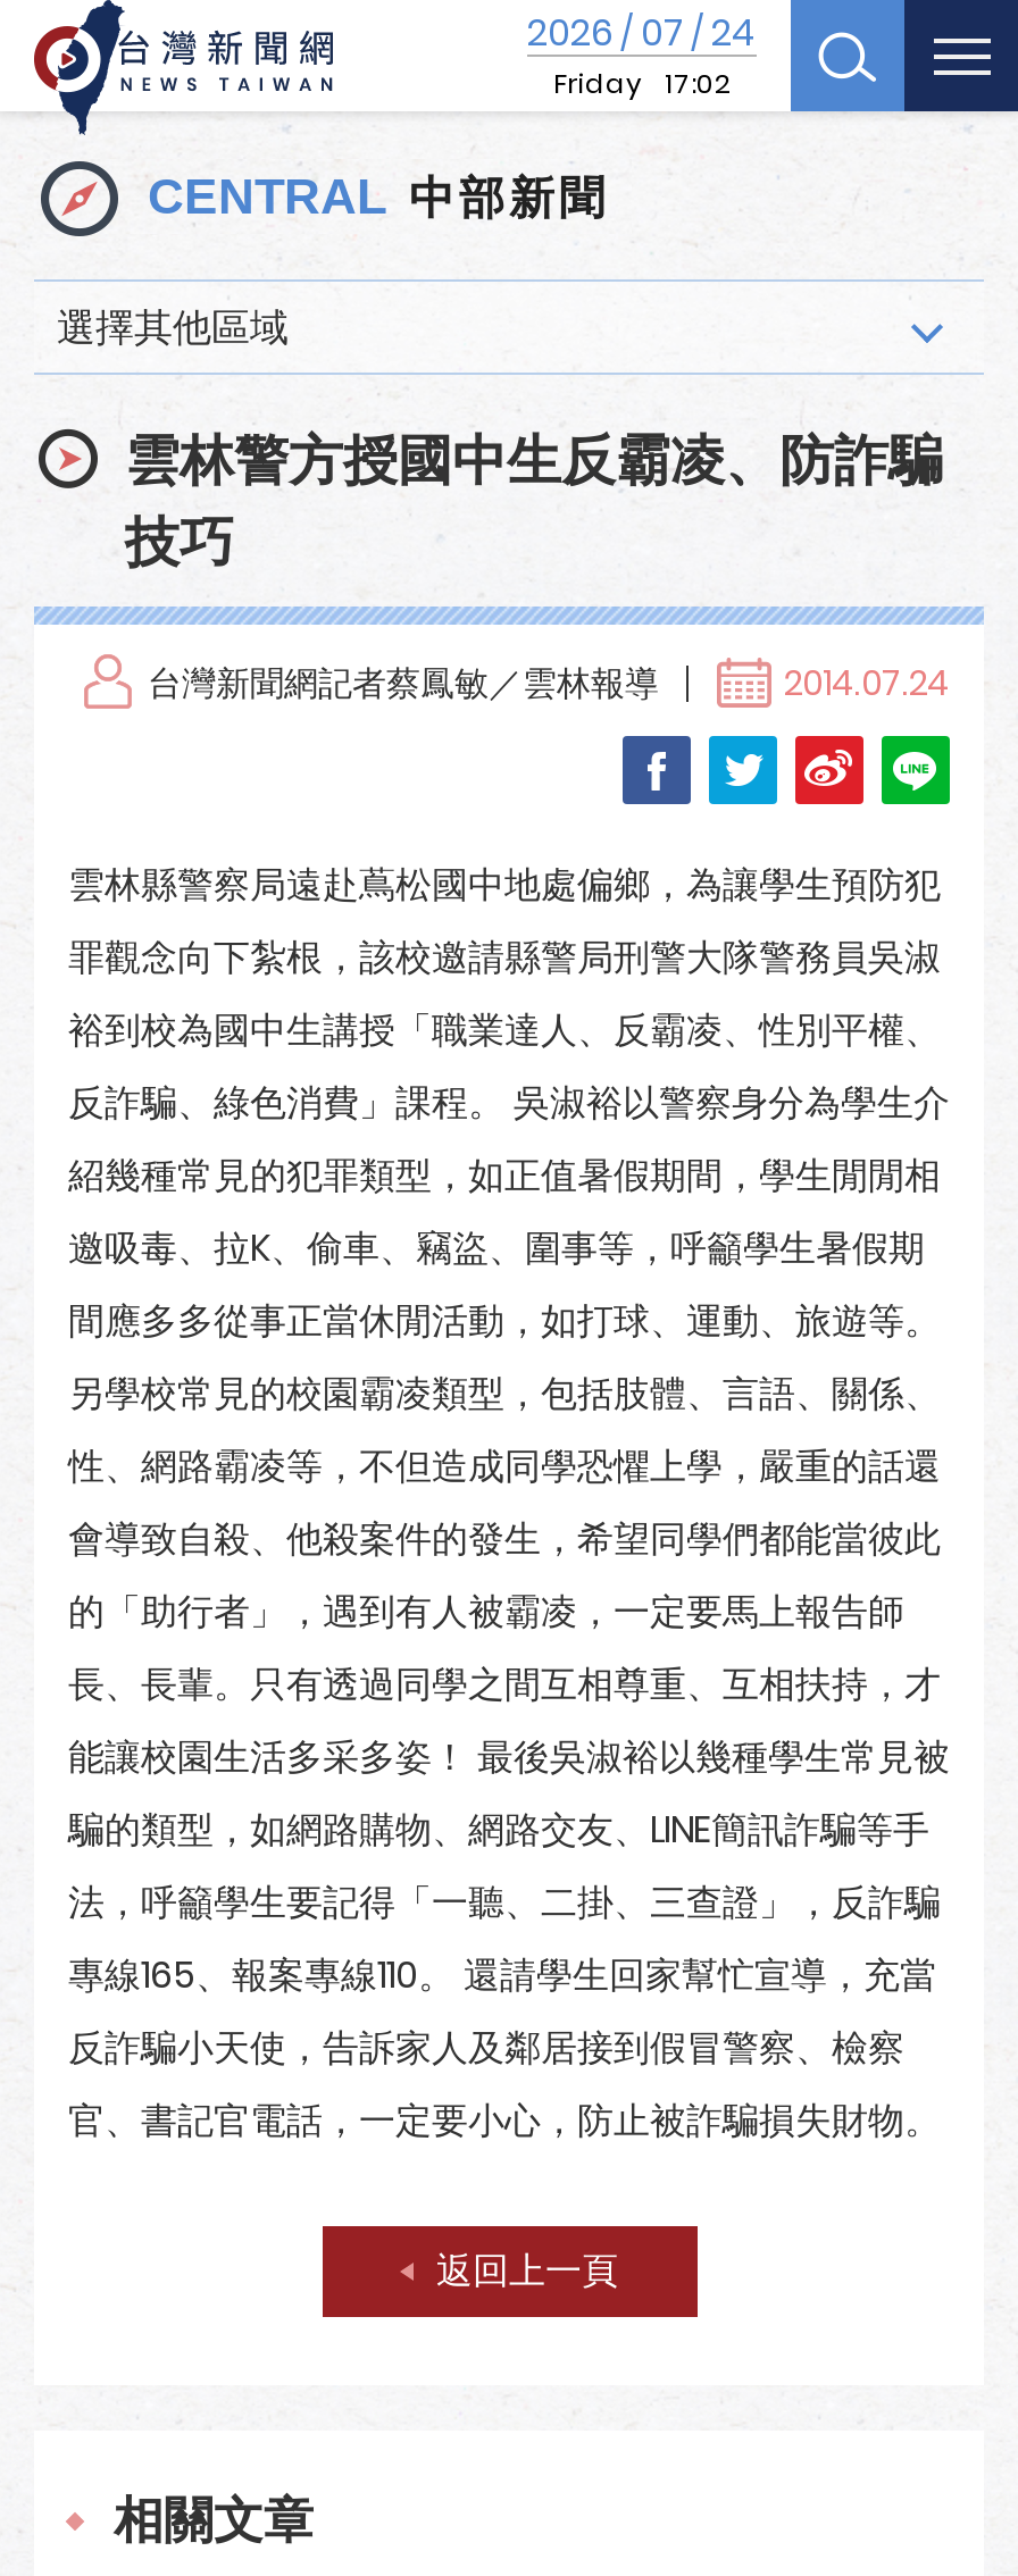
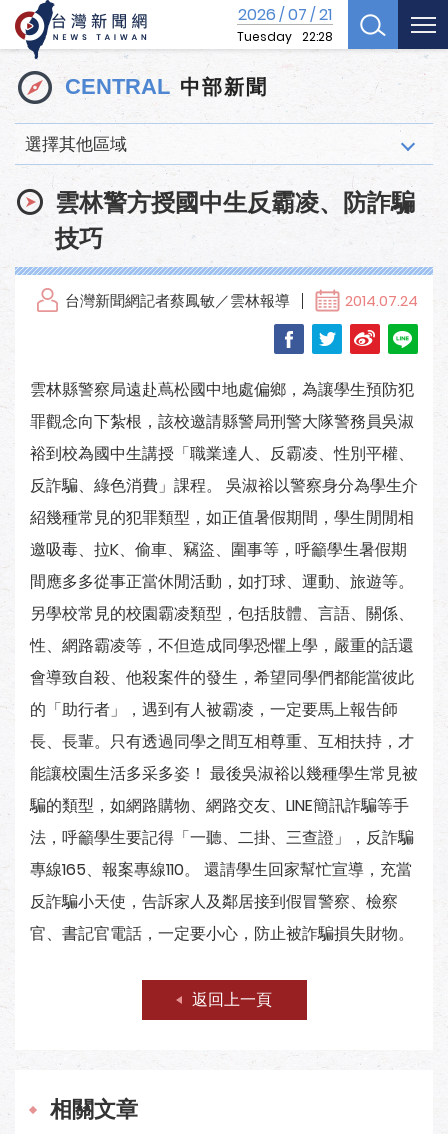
[527,7,757,102] 2026 / 07 / 24 | Friday 17:02 -> [237,3,333,45] 2026 / 07 / 21 | Tuesday 22:28

